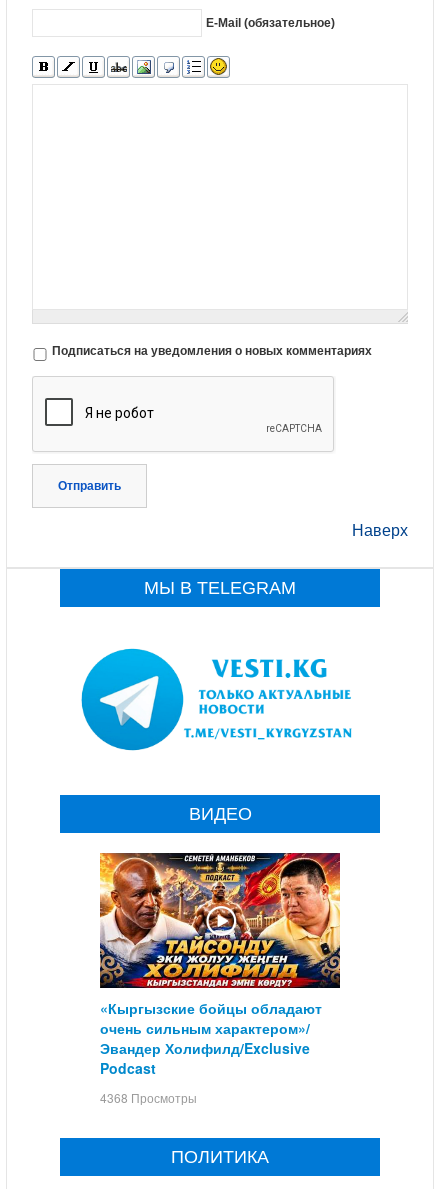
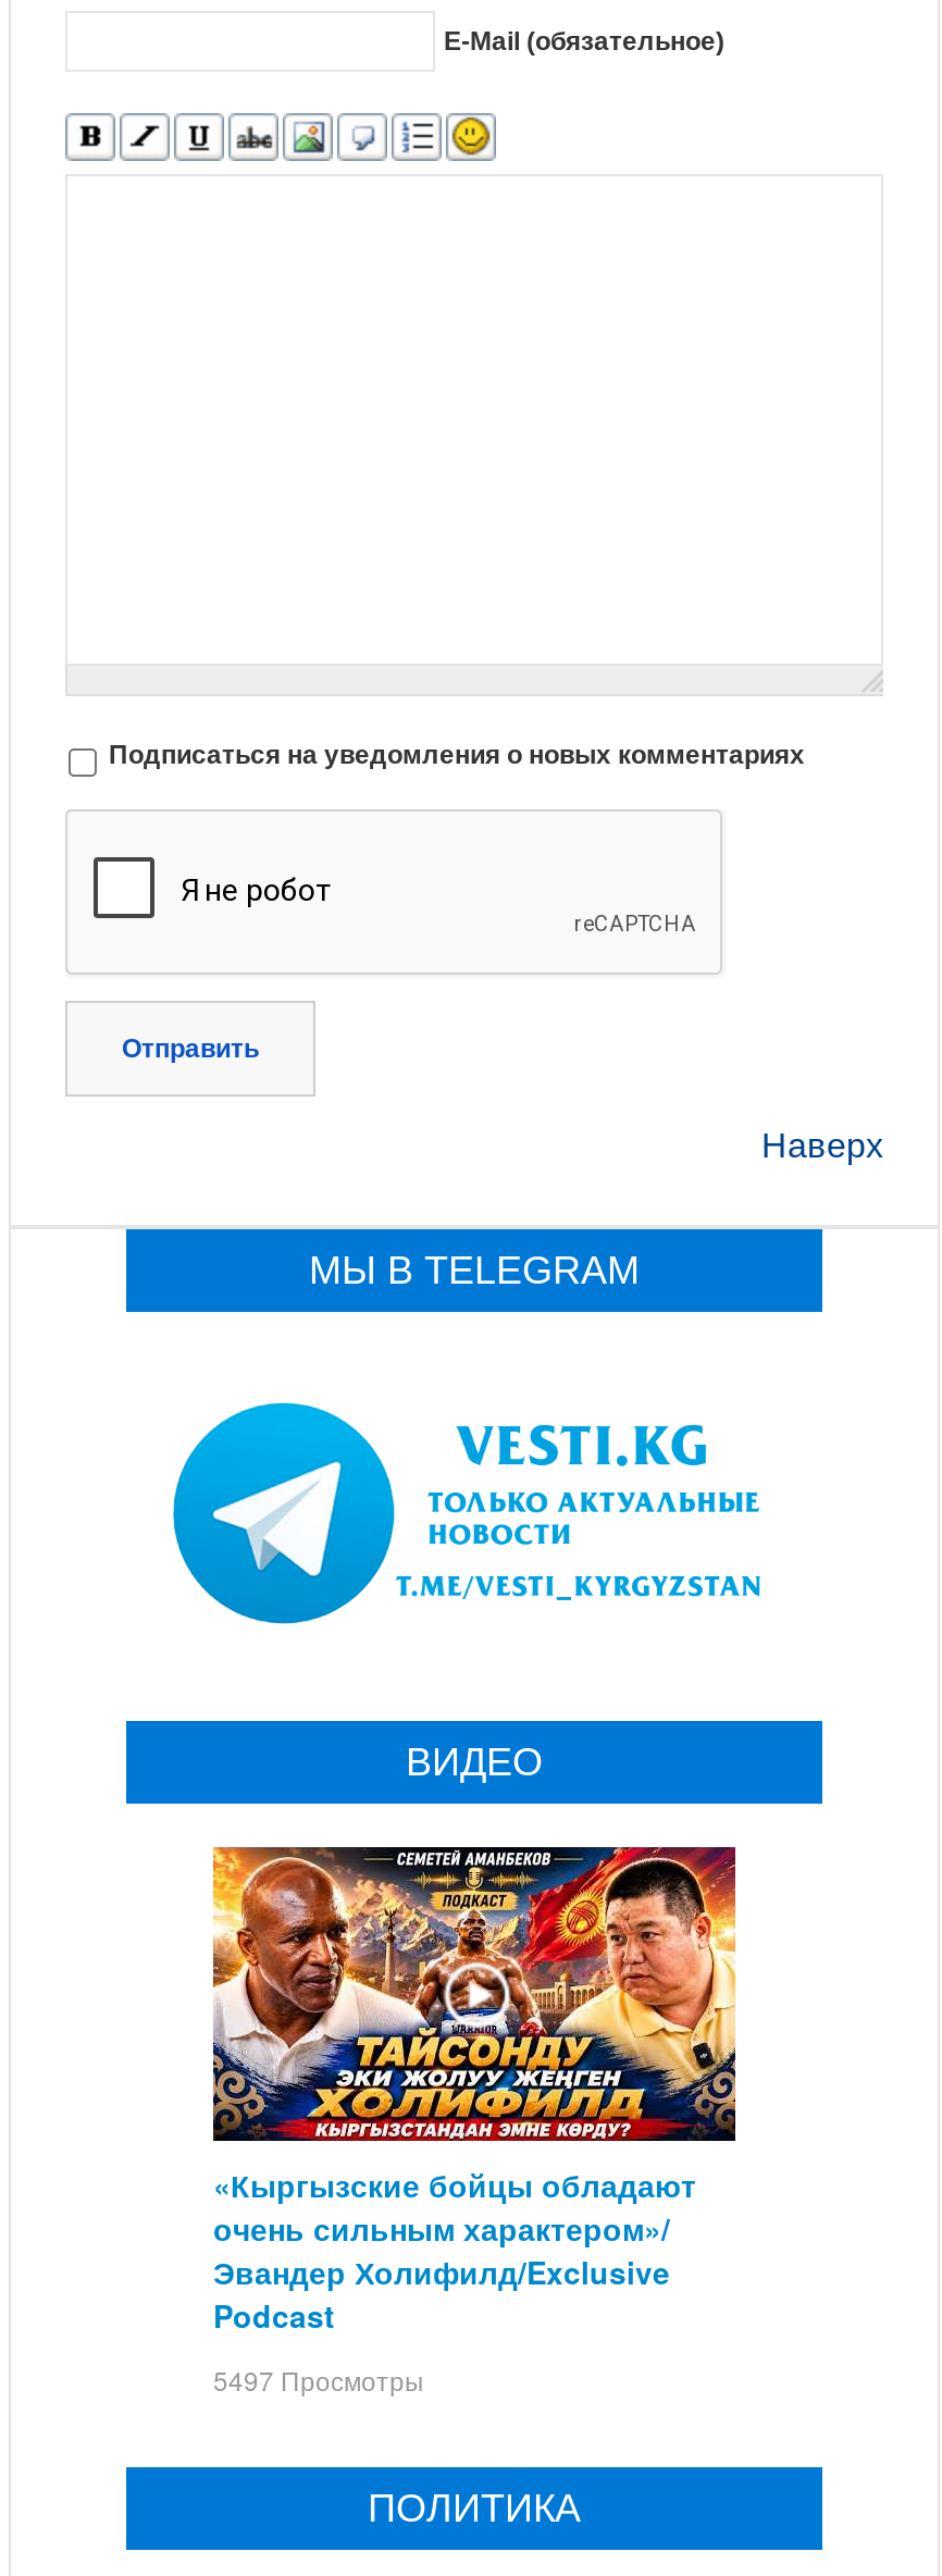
[100,1089,197,1106] 4368 Просмотры -> [213,2360,424,2397] 5497 Просмотры

